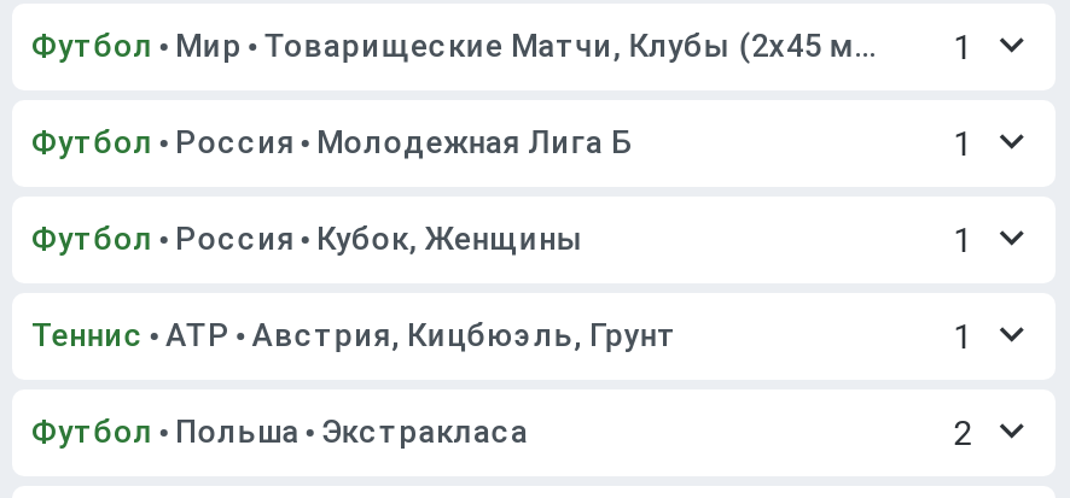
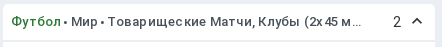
[31,28,974,450] 1 | Футбол Россия Молодежная Лига Б | 1 | Футбол Россия Кубок, Женщины | 1 | Теннис ATP Австрия, Кицбюэль, Грунт | 1 | Футбол Польша Экстракласа -> none

